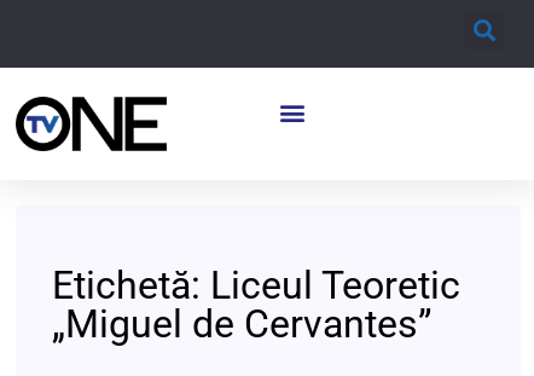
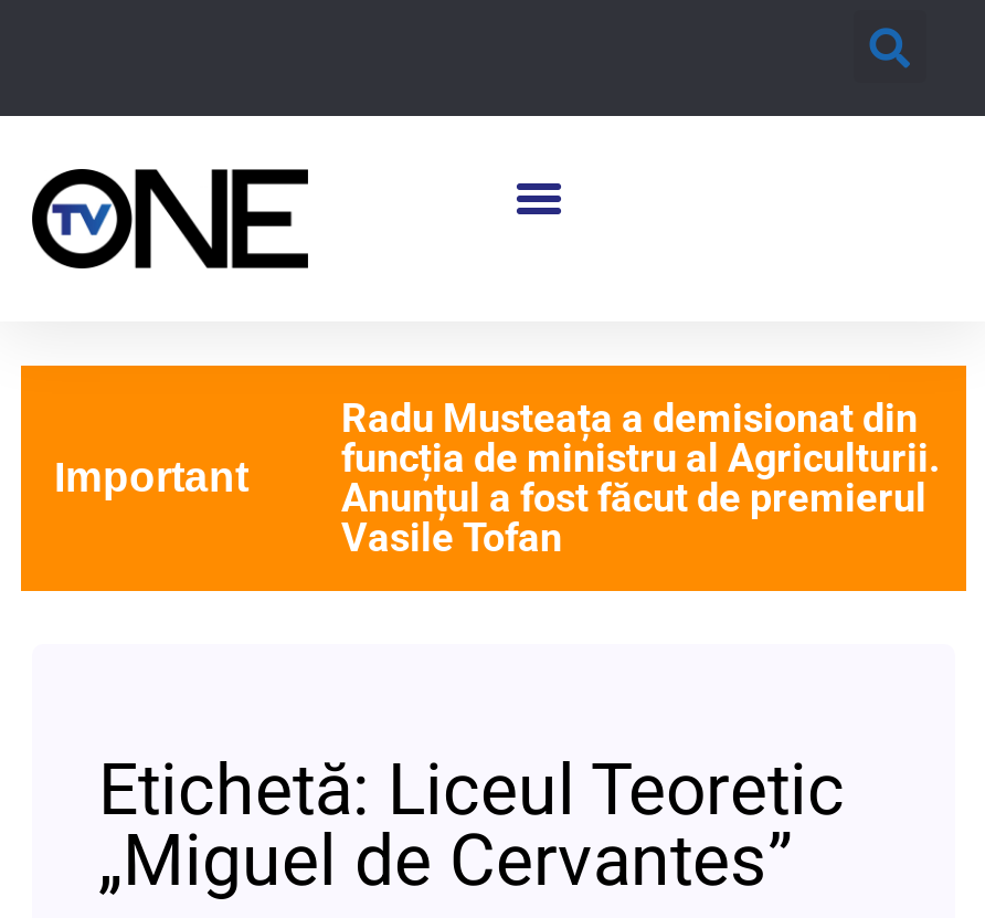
none -> [19,363,968,593] [image] | Important
none -> [341,394,940,560] Radu Musteața a demisionat din | funcția de ministru al Agriculturii. | Anunțul a fost făcut de premierul | Vasile Tofan

